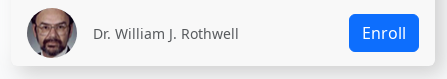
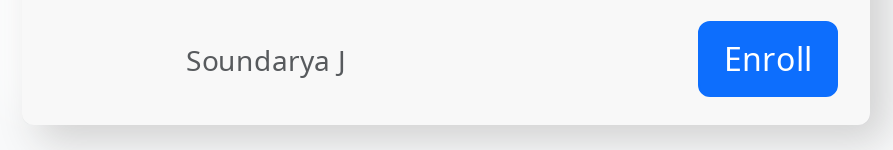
[26,7,78,59] [image] -> none
[93,24,239,43] Dr. William J. Rothwell -> [186,41,346,79] Soundarya J

